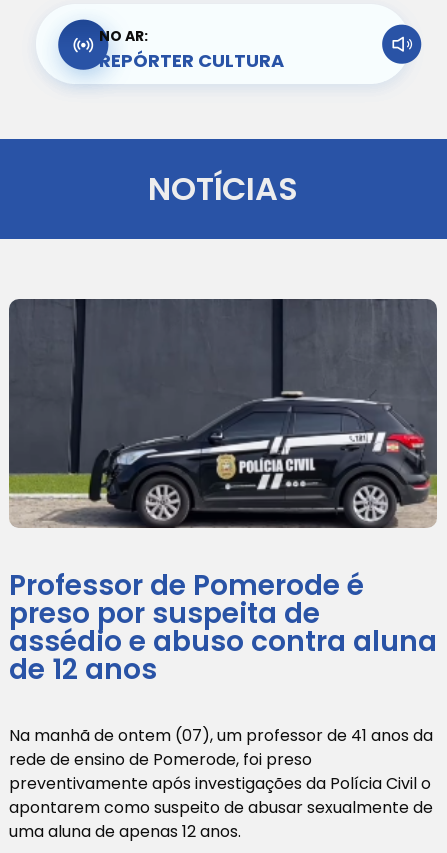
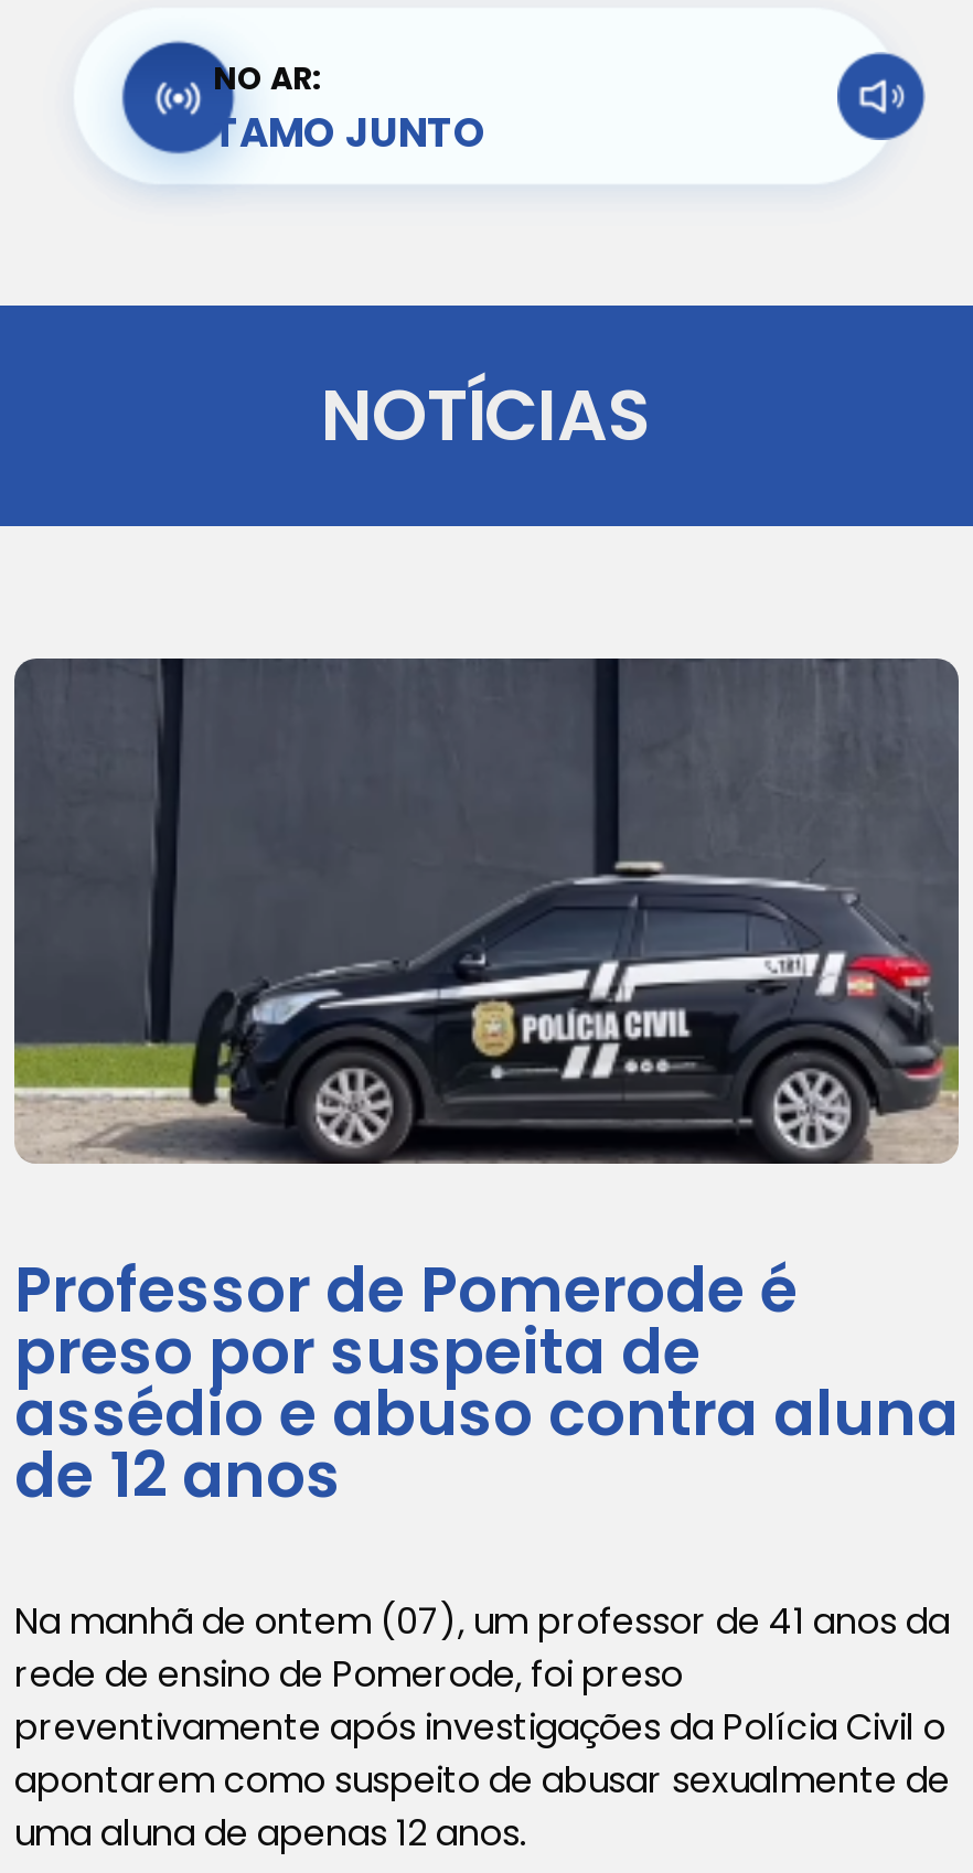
[99,48,284,73] REPÓRTER CULTURA -> [213,105,487,160] TAMO JUNTO

